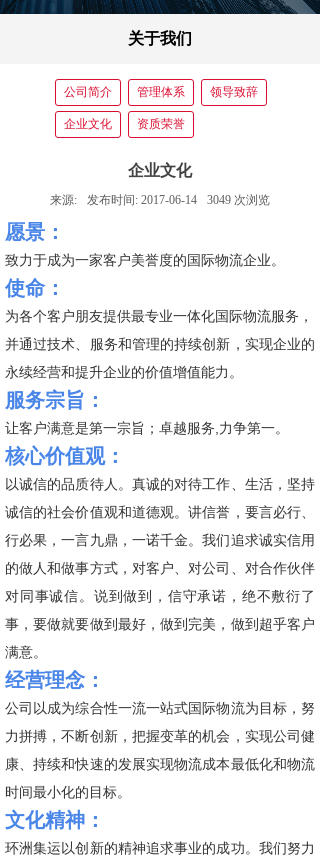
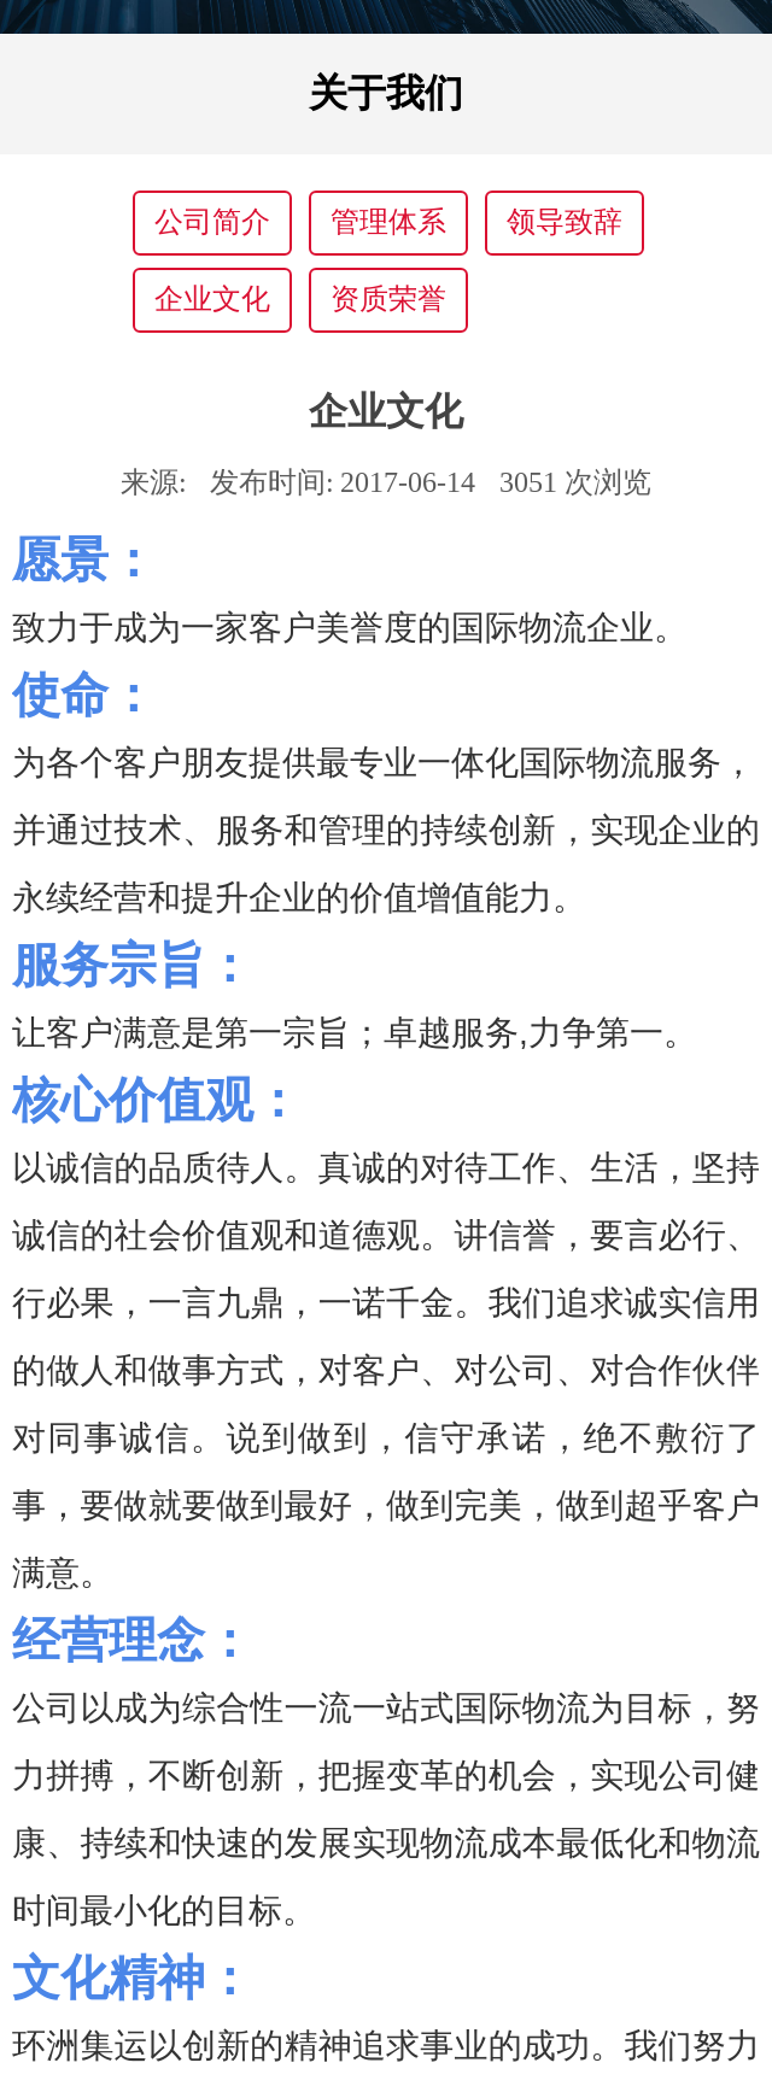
[50,193,270,207] 来源: 发布时间: 2017-06-14 3049次浏览 -> [121,465,651,499] 来源: 发布时间: 2017-06-14 3051次浏览

